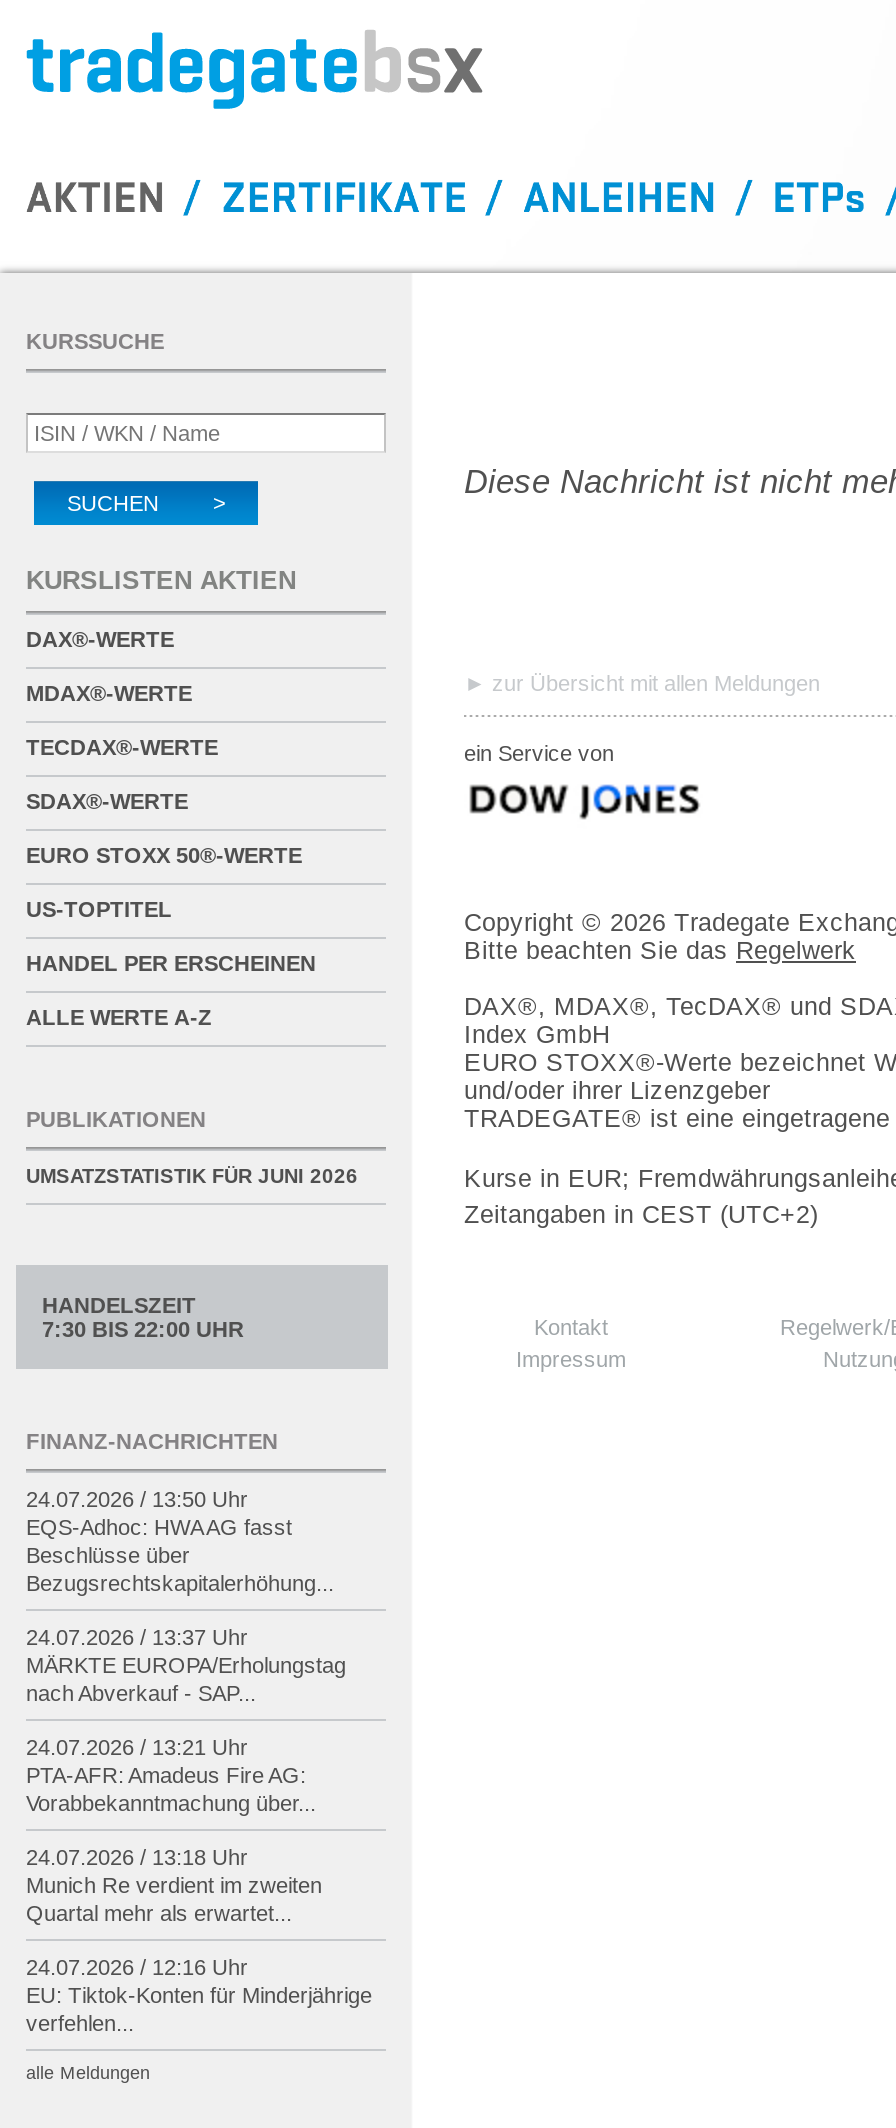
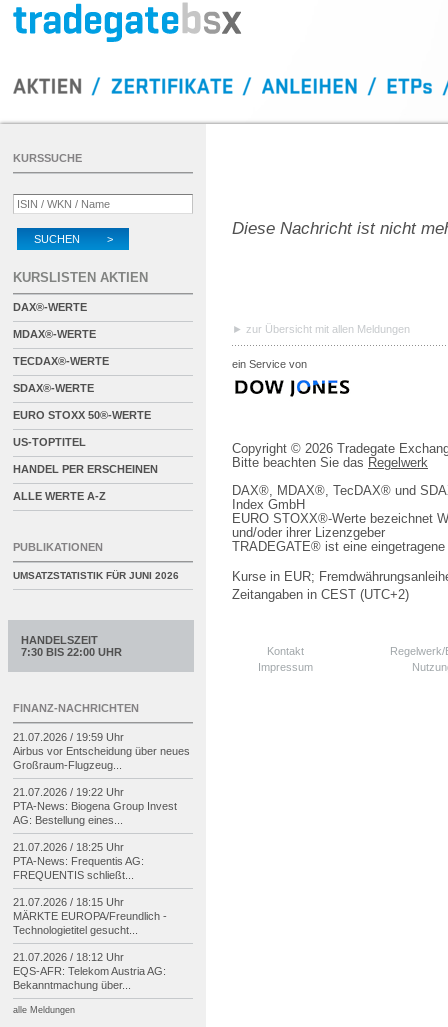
[26,1487,334,1595] 24.07.2026 / 13:50 Uhr | EQS-Adhoc: HWA AG fasst | Beschlüsse über | Bezugsrechtskapitalerhöhung... -> [13,731,190,771] 21.07.2026 / 19:59 Uhr | Airbus vor Entscheidung über neues | Großraum-Flugzeug...
[26,1625,346,1705] 24.07.2026 / 13:37 Uhr | MÄRKTE EUROPA/Erholungstag | nach Abverkauf - SAP... -> [13,786,177,826] 21.07.2026 / 19:22 Uhr | PTA-News: Biogena Group Invest | AG: Bestellung eines...
[26,1735,316,1815] 24.07.2026 / 13:21 Uhr | PTA-AFR: Amadeus Fire AG: | Vorabbekanntmachung über... -> [13,841,144,881] 21.07.2026 / 18:25 Uhr | PTA-News: Frequentis AG: | FREQUENTIS schließt...
[26,1845,322,1925] 24.07.2026 / 13:18 Uhr | Munich Re verdient im zweiten | Quartal mehr als erwartet... -> [13,896,167,936] 21.07.2026 / 18:15 Uhr | MÄRKTE EUROPA/Freundlich - | Technologietitel gesucht...
[26,1955,372,2035] 24.07.2026 / 12:16 Uhr | EU: Tiktok-Konten für Minderjährige | verfehlen... -> [13,951,166,991] 21.07.2026 / 18:12 Uhr | EQS-AFR: Telekom Austria AG: | Bekanntmachung über...

